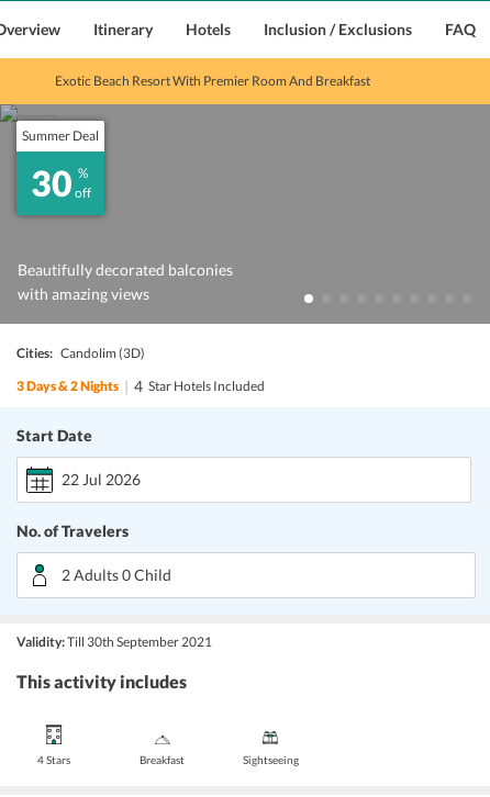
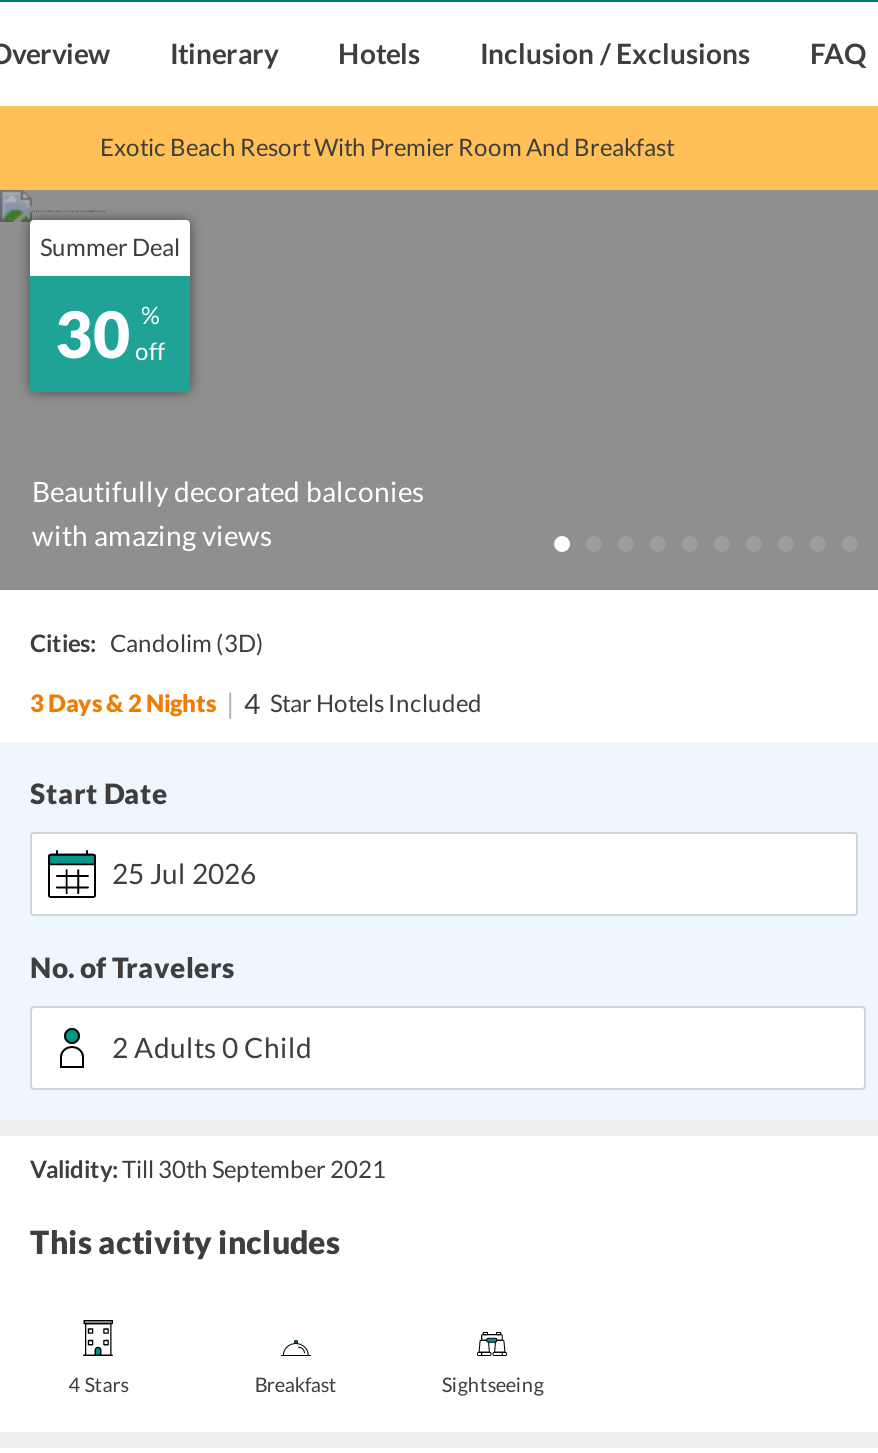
[62,470,141,489] 22 Jul 2026 -> [112,856,256,890] 25 Jul 2026

